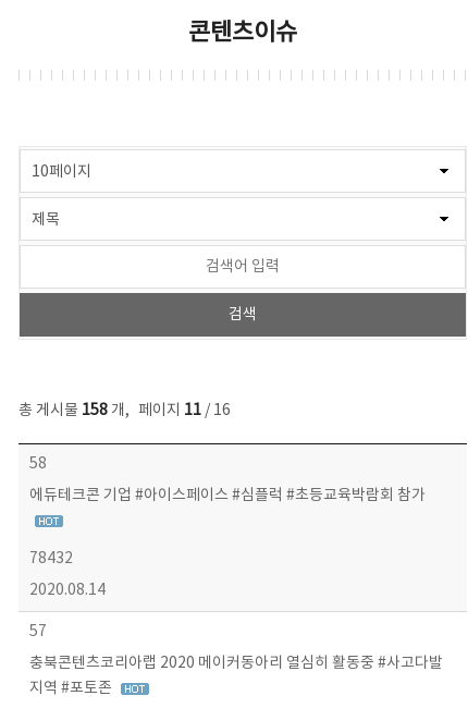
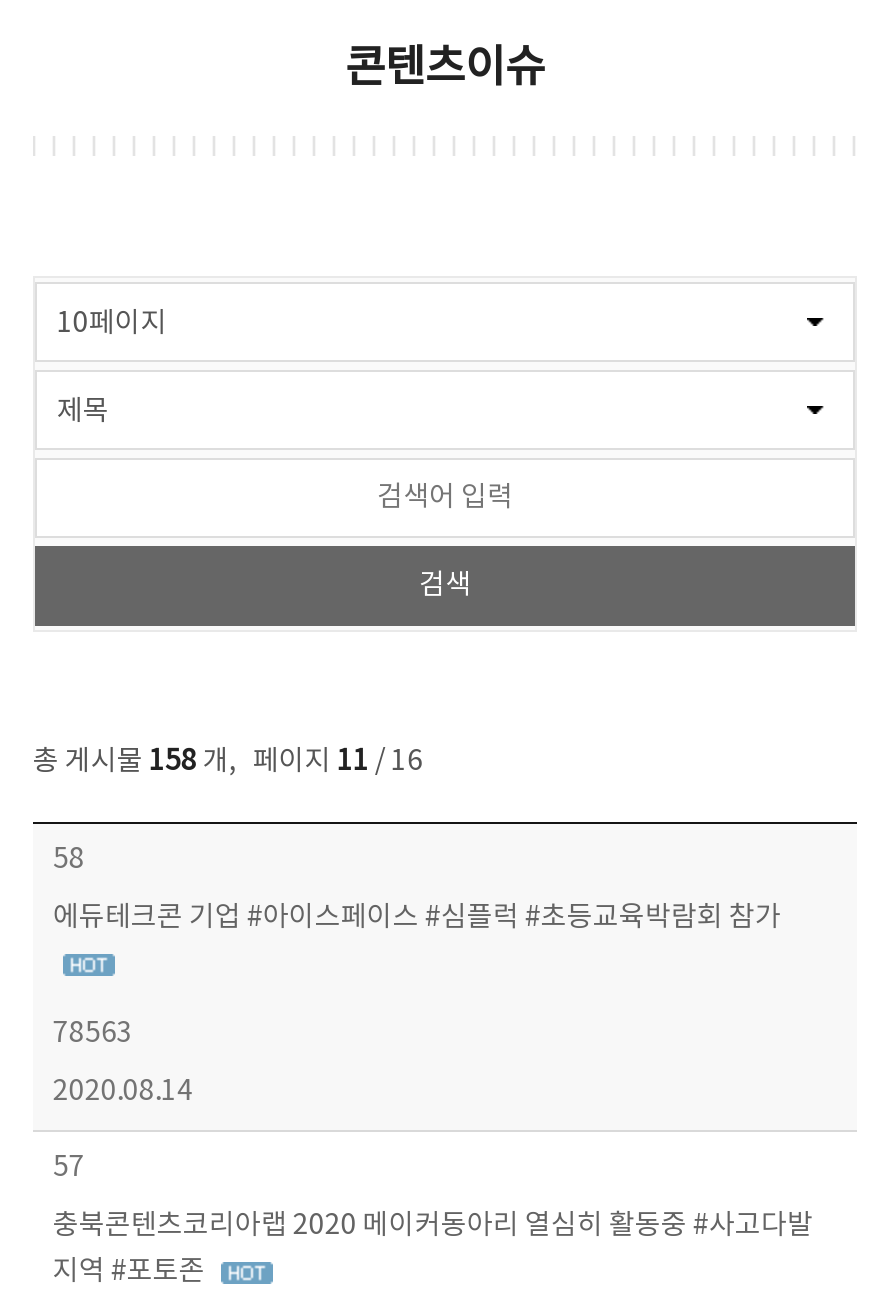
[29,550,73,567] 78432 -> [53,1018,133,1050] 78563

